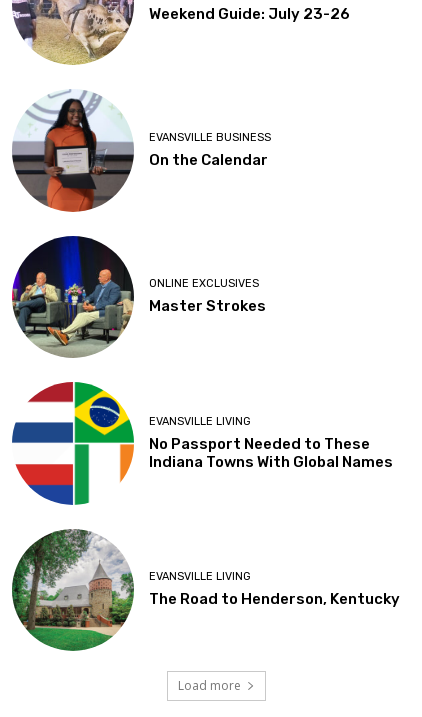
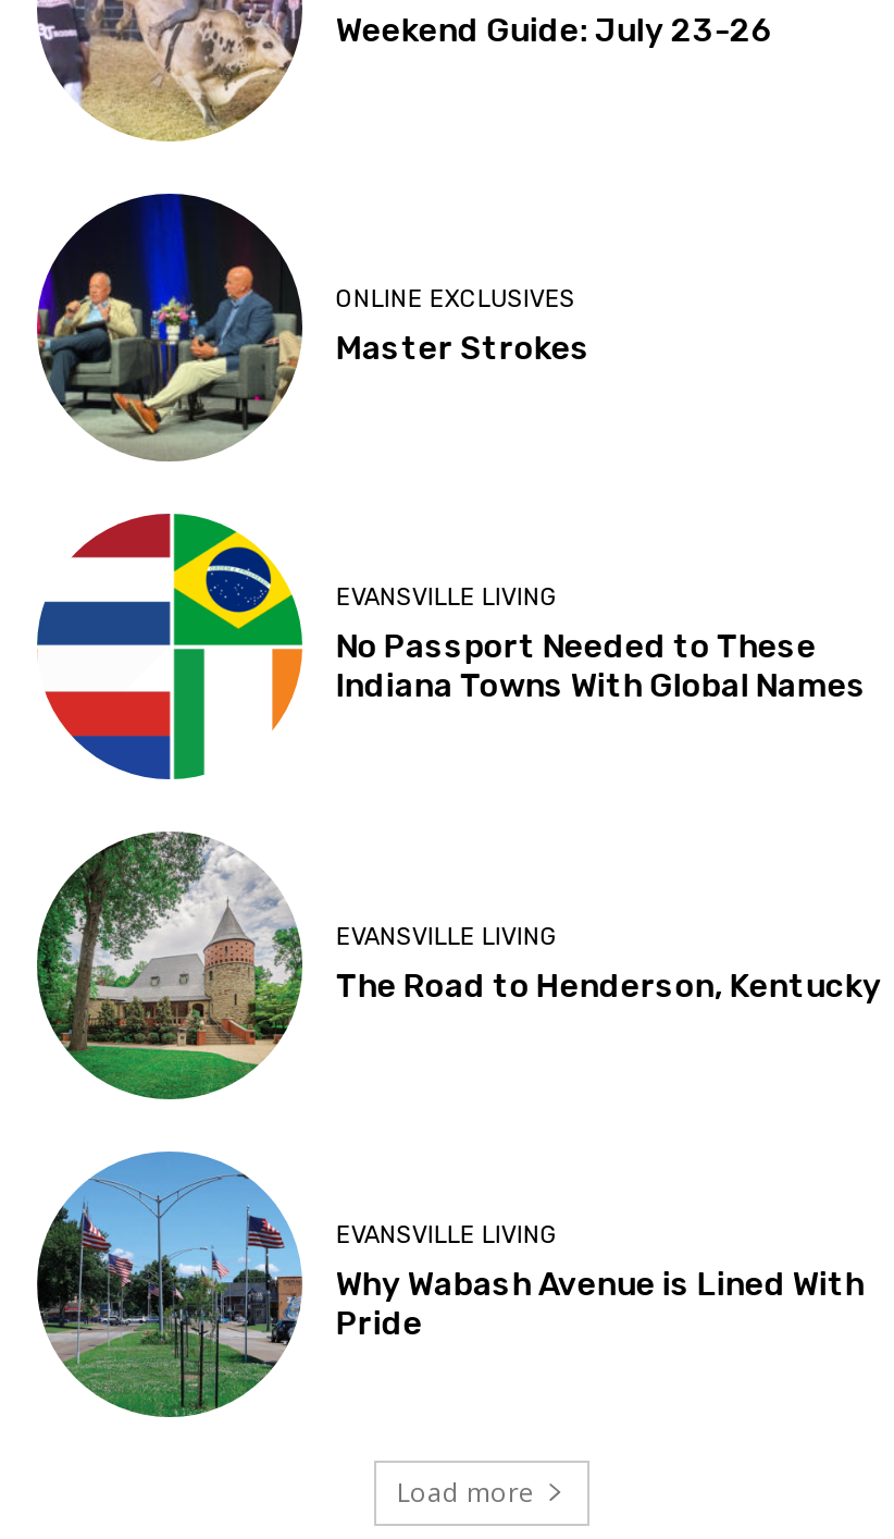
[12,89,271,212] [image] | EVANSVILLE BUSINESS | On the Calendar -> none
moved [10,233,400,608] -> [33,189,882,1005]: [image] | ONLINE EXCLUSIVES | Master Strokes | EVANSVILLE LIVING | No Passport Needed to These | Indiana Towns With Global Names | EVANSVILLE LIVING | The Road to Henderson, Kentucky
none -> [37,1152,864,1408] [image] | EVANSVILLE LIVING | Why Wabash Avenue is Lined With | Pride

